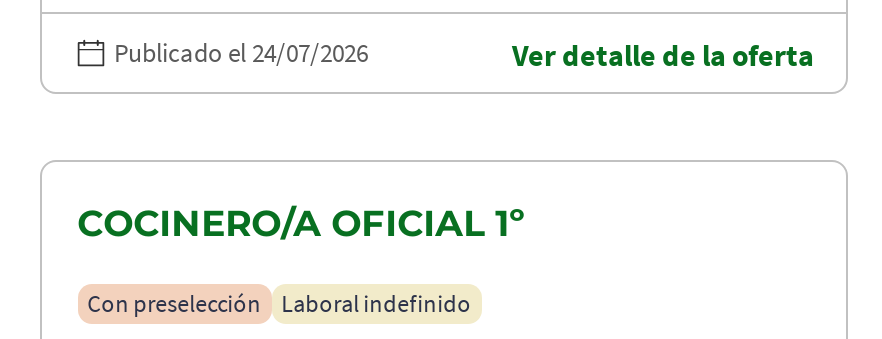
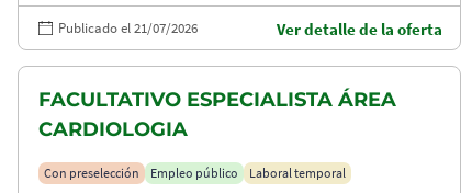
[114,36,368,70] Publicado el 24/07/2026 -> [58,18,198,37] Publicado el 21/07/2026
[77,202,525,246] COCINERO/A OFICIAL 1º -> [38,88,396,142] FACULTATIVO ESPECIALISTA ÁREA | CARDIOLOGIA
[281,288,471,318] Laboral indefinido -> [150,165,345,181] Empleo público | Laboral temporal

